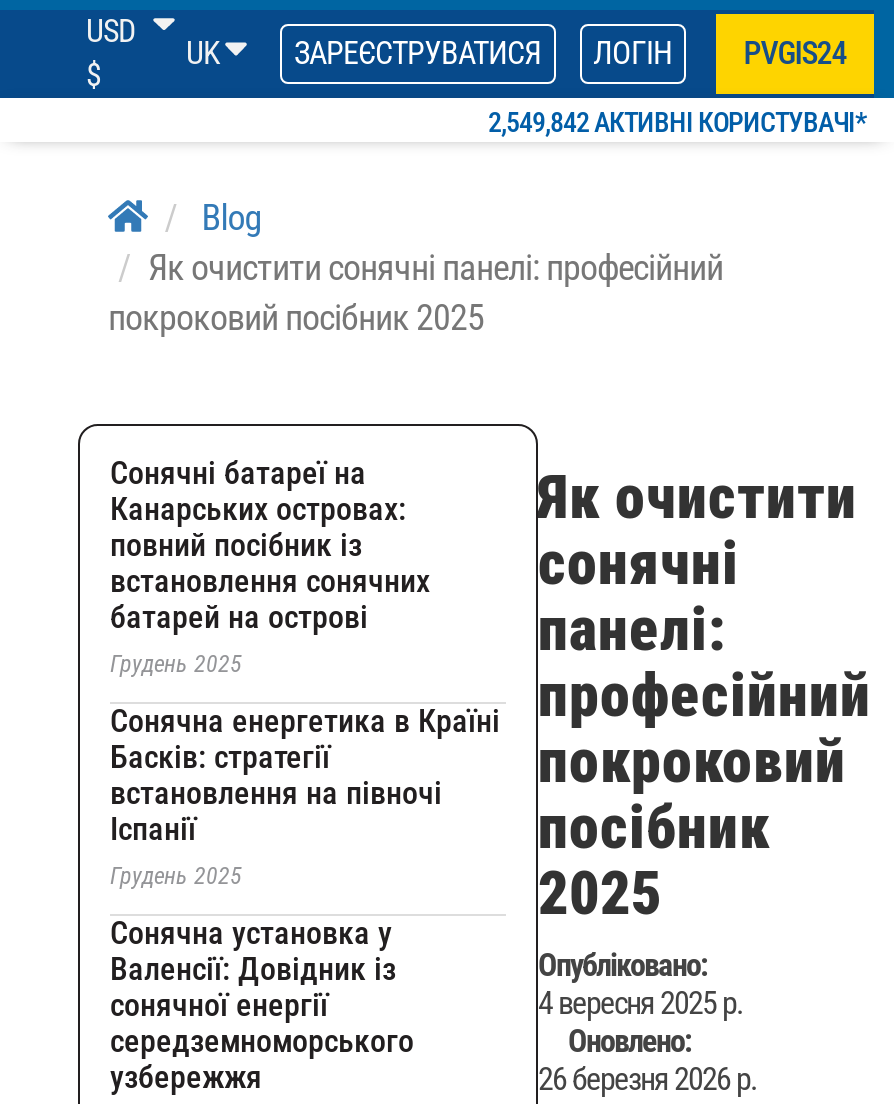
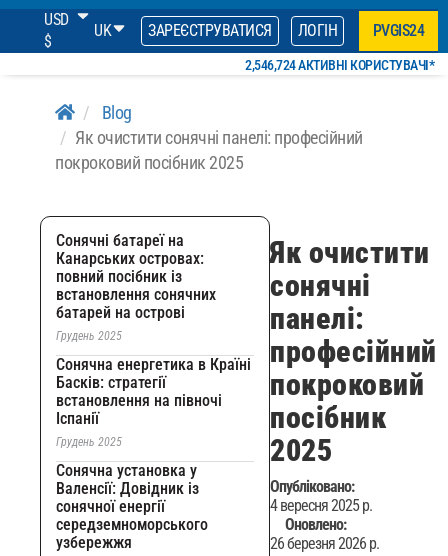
[488,106,866,138] 2,549,842 АКТИВНІ КОРИСТУВАЧІ* -> [245,57,434,73] 2,546,724 АКТИВНІ КОРИСТУВАЧІ*

